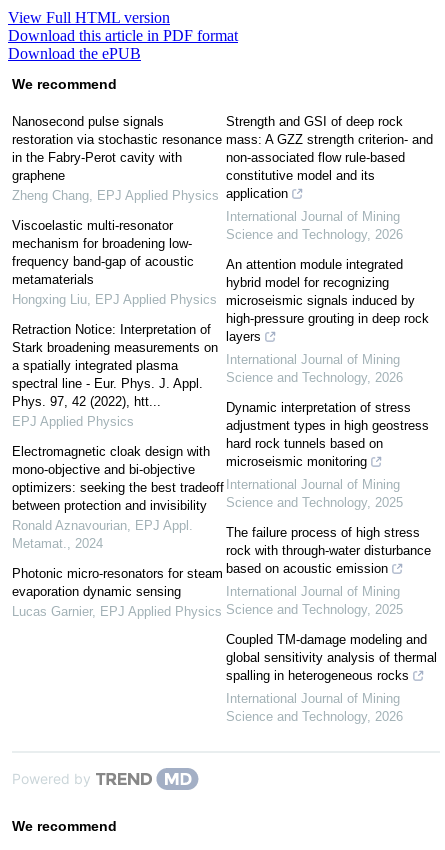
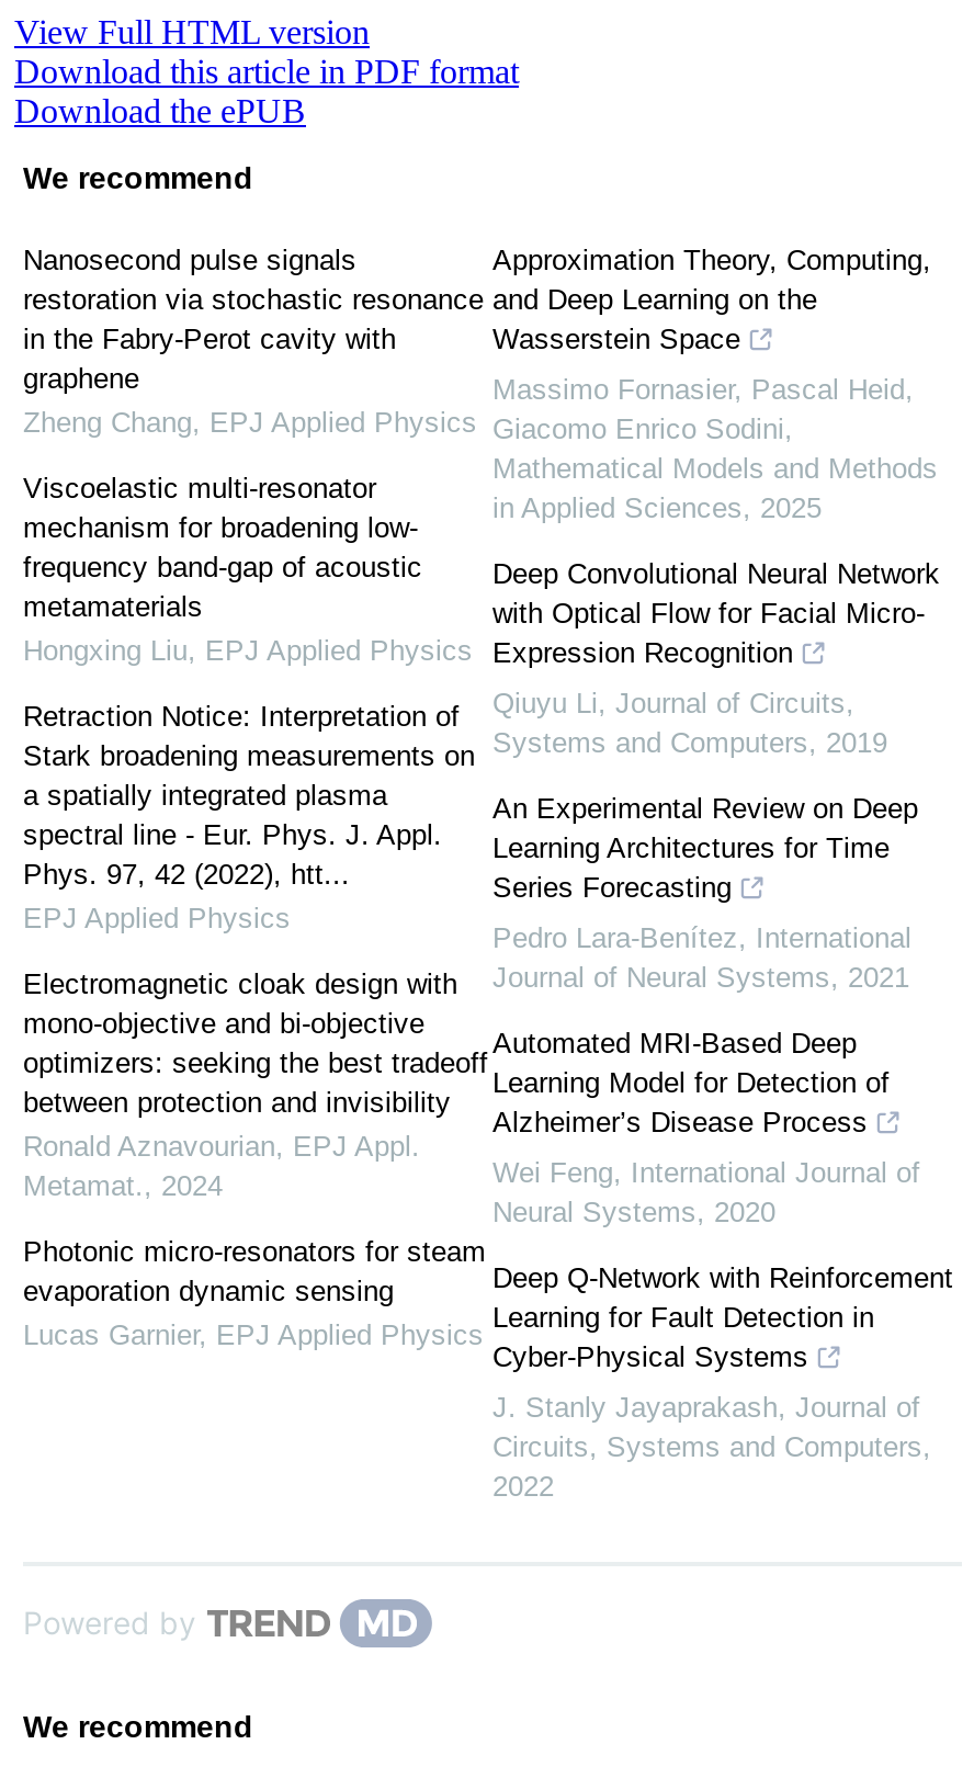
[226,114,433,201] Strength and GSI of deep rock | mass: A GZZ strength criterion- and | non-associated flow rule-based | constitutive model and its | application -> [492,243,931,355] Approximation Theory, Computing, | and Deep Learning on the | Wasserstein Space
[226,209,403,242] International Journal of Mining | Science and Technology, 2026 -> [492,373,938,524] Massimo Fornasier, Pascal Heid, | Giacomo Enrico Sodini, | Mathematical Models and Methods | in Applied Sciences, 2025
[226,257,429,344] An attention module integrated | hybrid model for recognizing | microseismic signals induced by | high-pressure grouting in deep rock | layers -> [492,557,940,669] Deep Convolutional Neural Network | with Optical Flow for Facial Micro- | Expression Recognition
[226,352,403,385] International Journal of Mining | Science and Technology, 2026 -> [492,687,887,759] Qiuyu Li, Journal of Circuits, | Systems and Computers, 2019
[226,400,429,469] Dynamic interpretation of stress | adjustment types in high geostress | hard rock tunnels based on | microseismic monitoring -> [492,792,918,904] An Experimental Review on Deep | Learning Architectures for Time | Series Forecasting
[226,477,403,510] International Journal of Mining | Science and Technology, 2025 -> [492,921,911,994] Pedro Lara-Benítez, International | Journal of Neural Systems, 2021
[226,525,431,576] The failure process of high stress | rock with through-water disturbance | based on acoustic emission -> [492,1027,890,1139] Automated MRI-Based Deep | Learning Model for Detection of | Alzheimer’s Disease Process
[226,584,403,617] International Journal of Mining | Science and Technology, 2025 -> [492,1156,920,1228] Wei Feng, International Journal of | Neural Systems, 2020
[226,632,437,683] Coupled TM-damage modeling and | global sensitivity analysis of thermal | spalling in heterogeneous rocks -> [492,1261,953,1373] Deep Q-Network with Reinforcement | Learning for Fault Detection in | Cyber-Physical Systems
[226,691,403,724] International Journal of Mining | Science and Technology, 2026 -> [492,1391,931,1503] J. Stanly Jayaprakash, Journal of | Circuits, Systems and Computers, | 2022

